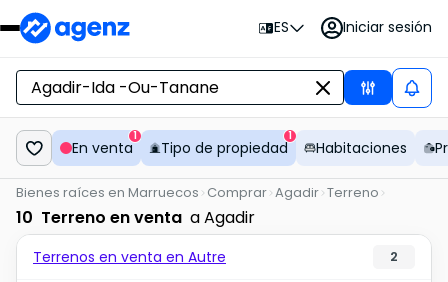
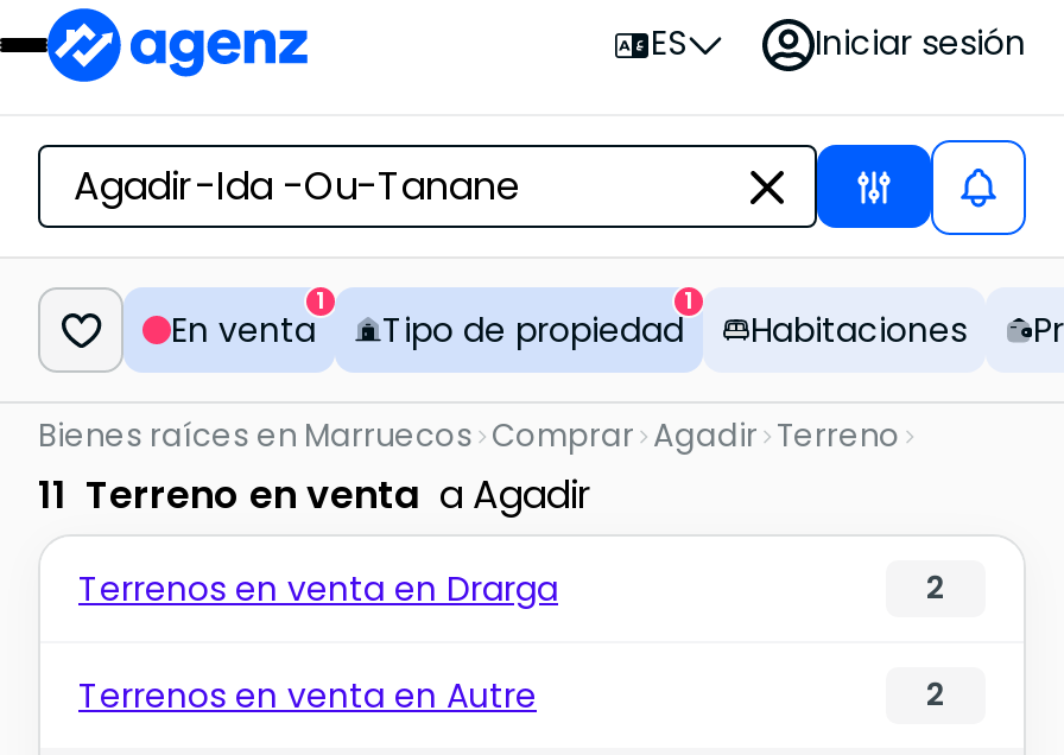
[16,206,255,229] 10 Terreno en venta a Agadir -> [38,468,945,611] 11 Terreno en venta a Agadir | Terrenos en venta en Drarga | 2

